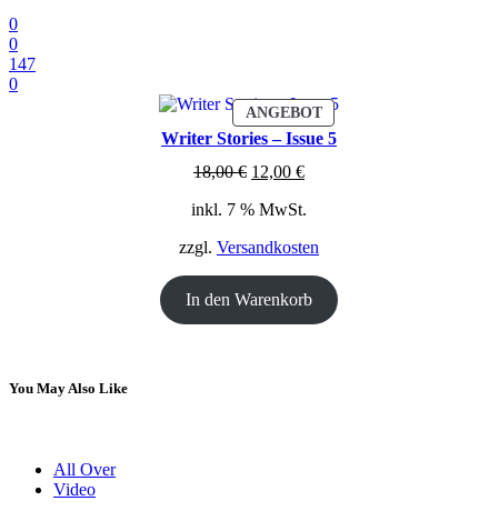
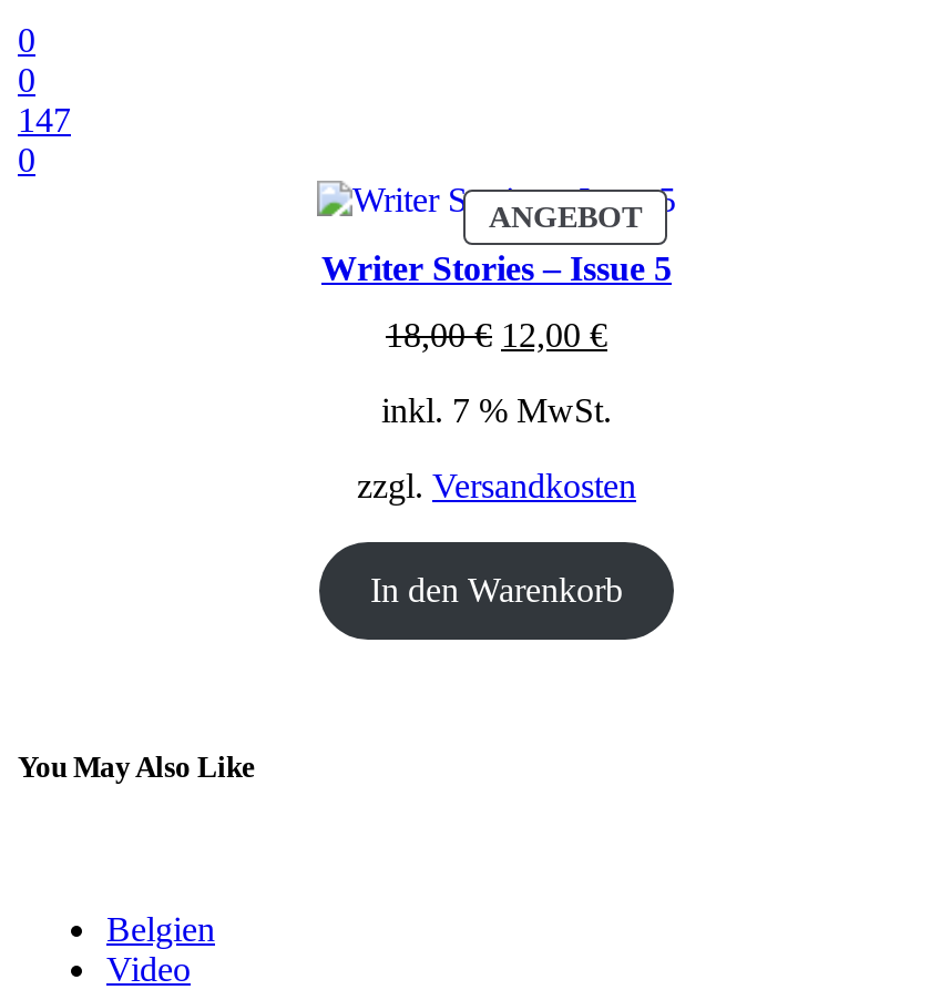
[53,460,116,479] All Over -> [106,910,215,948] Belgien

